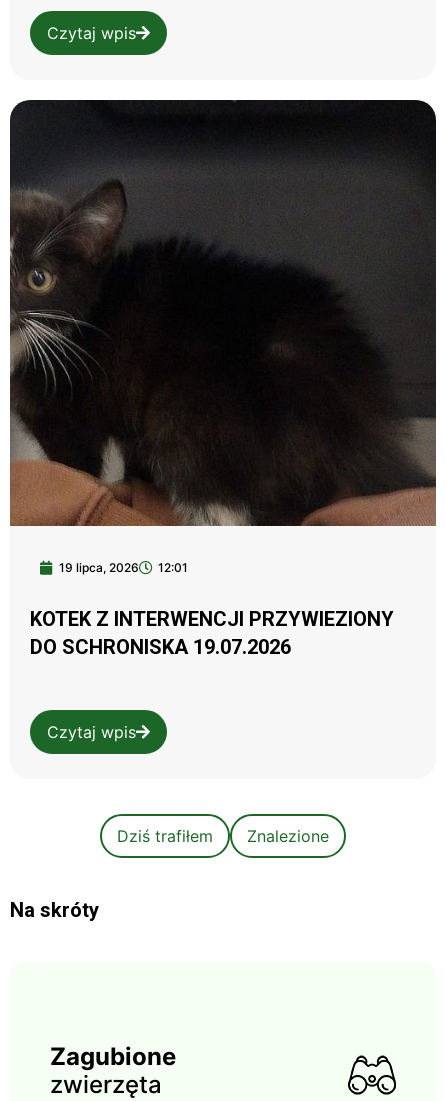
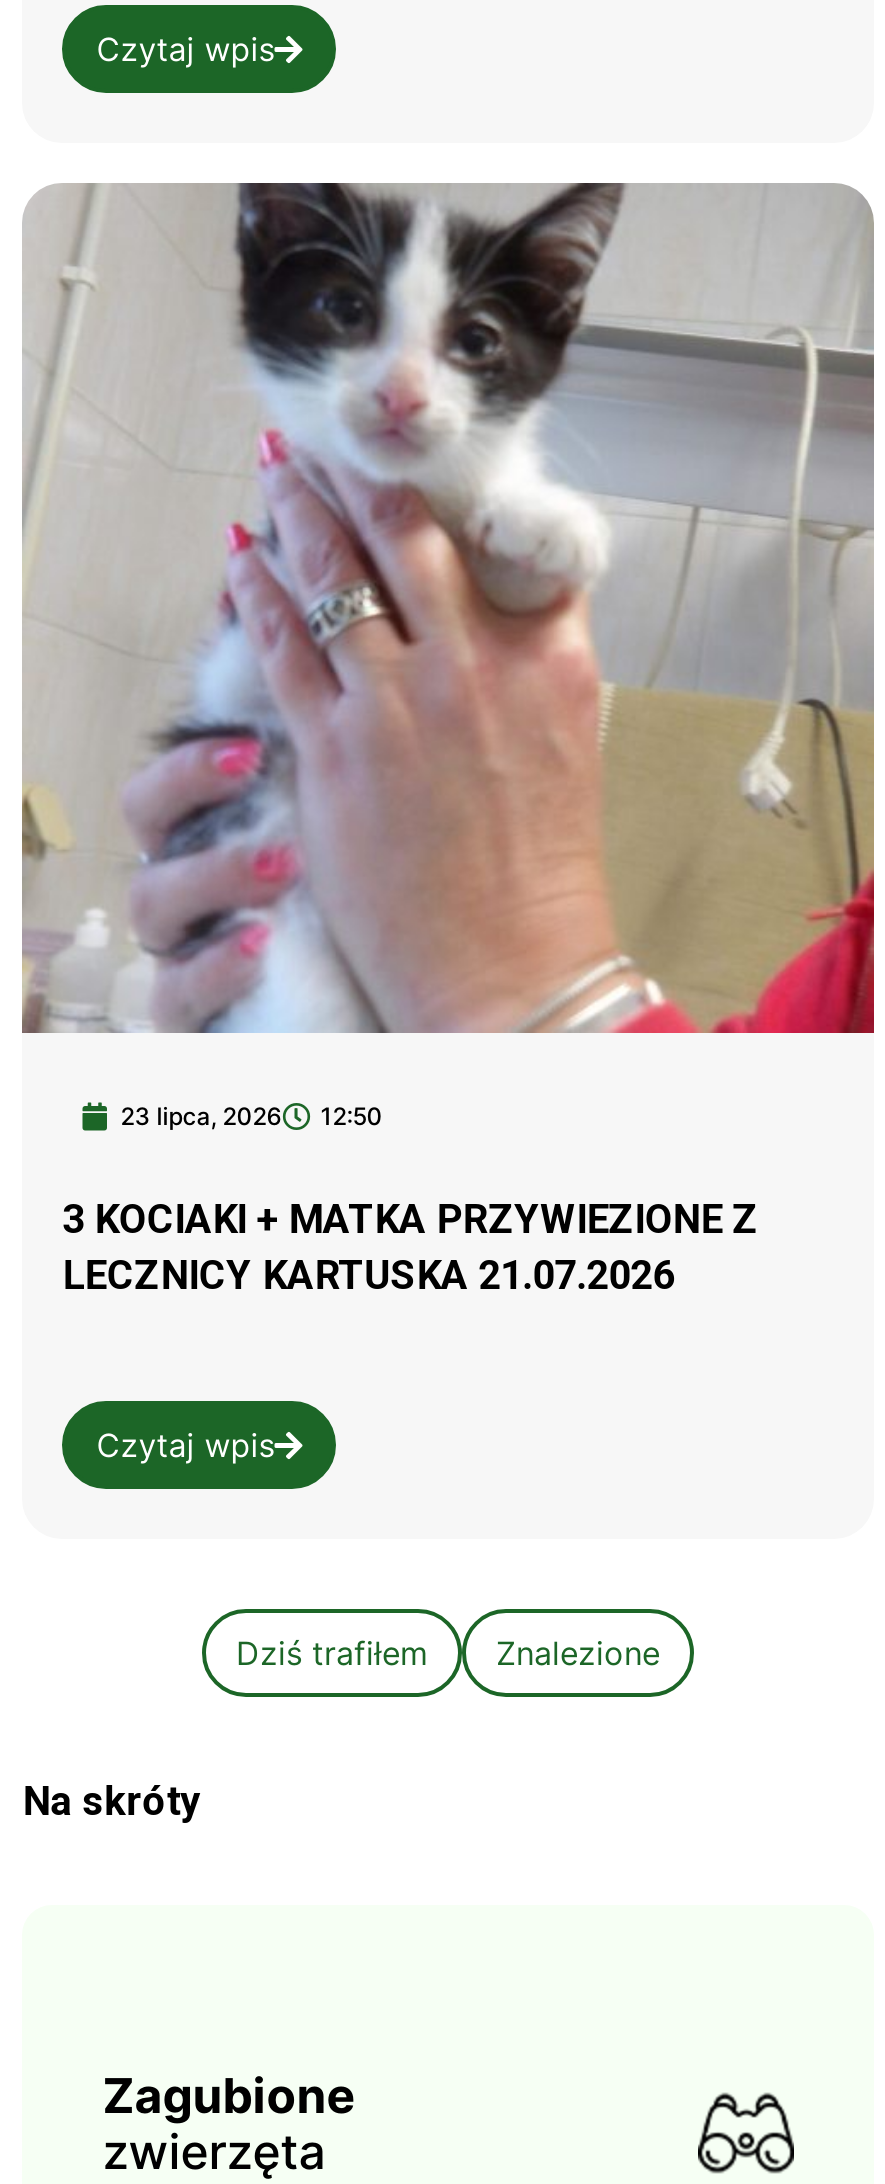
[9,99,437,575] [image] | 19 lipca, 2026 | 12:01 -> [22,182,876,1132] [image] | 23 lipca, 2026 | 12:50
[30,607,394,659] KOTEK Z INTERWENCJI PRZYWIEZIONY | DO SCHRONISKA 19.07.2026 -> [62,1196,758,1300] 3 KOCIAKI + MATKA PRZYWIEZIONE Z | LECZNICY KARTUSKA 21.07.2026

